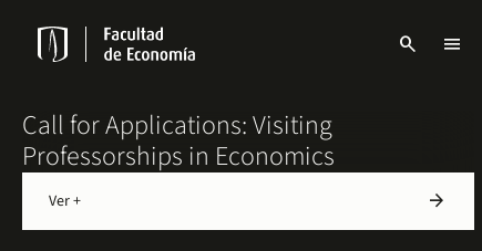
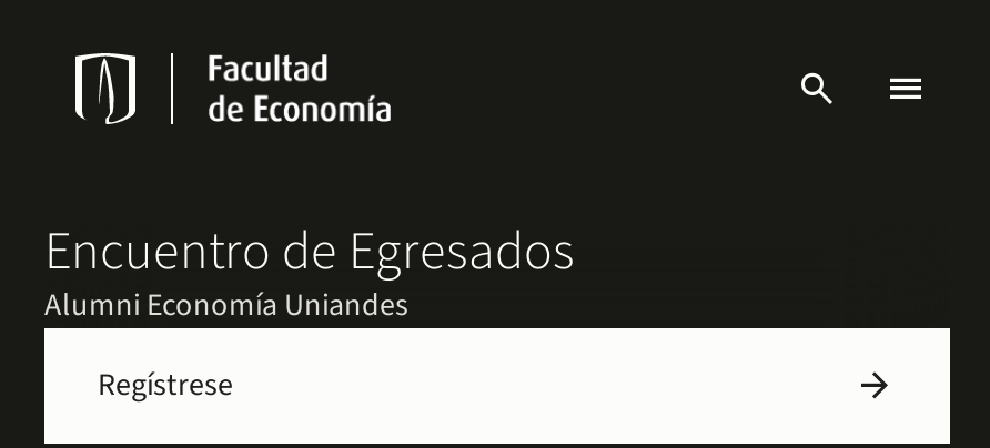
[22,106,335,212] Call for Applications: Visiting | Professorships in Economics | Ver + -> [44,213,575,408] Encuentro de Egresados | Alumni Economía Uniandes | Regístrese

